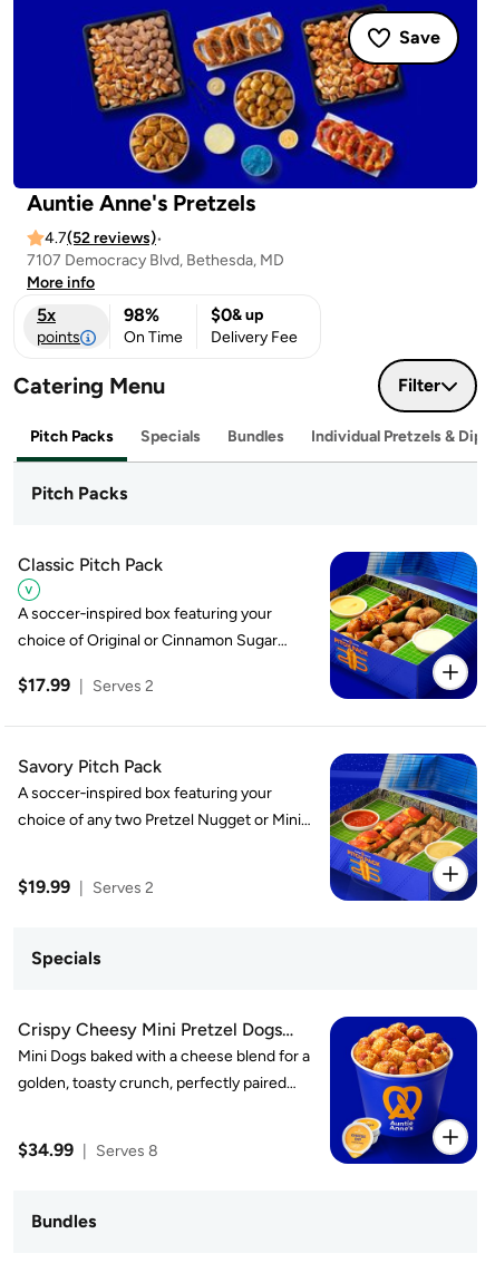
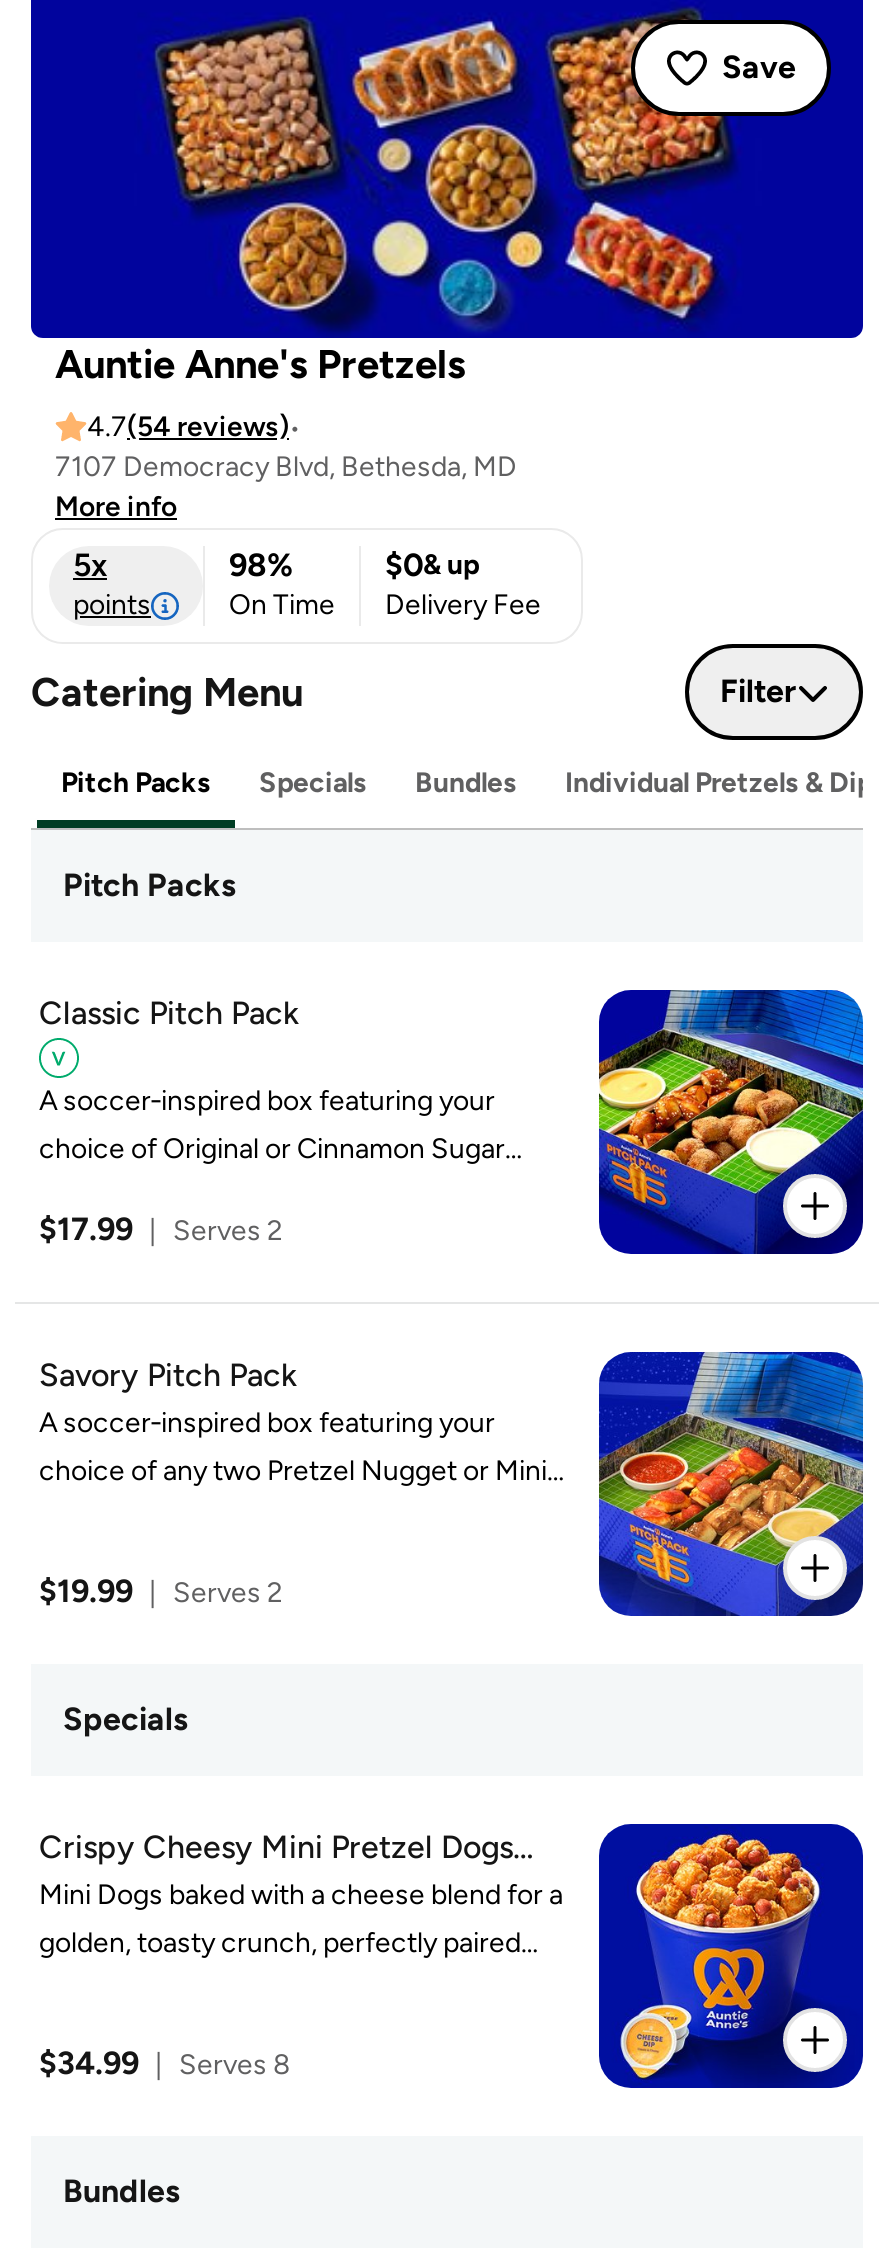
[45,229,163,247] 4.7(52 reviews)• -> [87,410,301,444] 4.7(54 reviews)•

